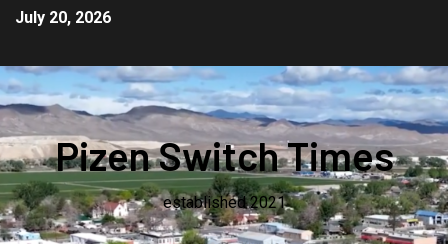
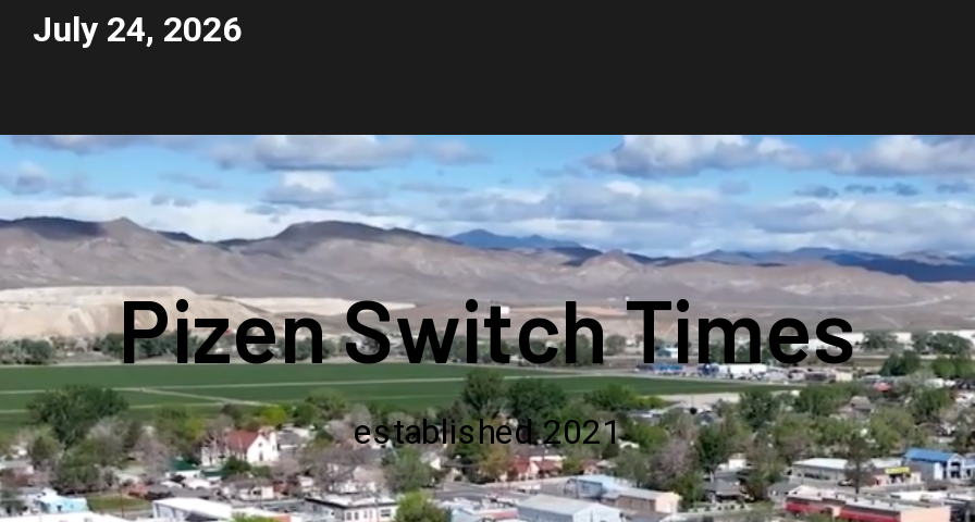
[15,8,111,27] July 20, 2026 -> [33,9,242,51] July 24, 2026

